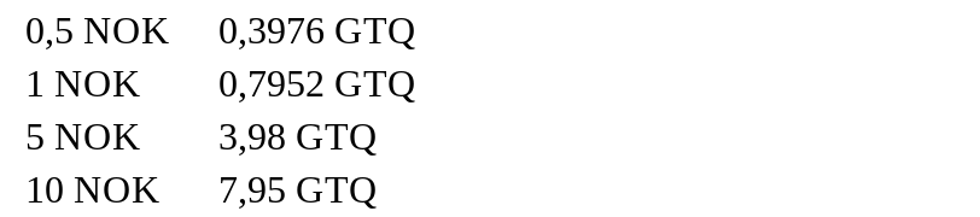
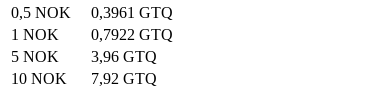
[25,10,416,51] 0,5 NOK 0,3976 GTQ -> [11,4,173,21] 0,5 NOK 0,3961 GTQ
[25,63,416,104] 1 NOK 0,7952 GTQ -> [11,26,173,43] 1 NOK 0,7922 GTQ
[25,116,378,157] 5 NOK 3,98 GTQ -> [11,48,157,65] 5 NOK 3,96 GTQ
[25,169,378,210] 10 NOK 7,95 GTQ -> [11,70,157,87] 10 NOK 7,92 GTQ

